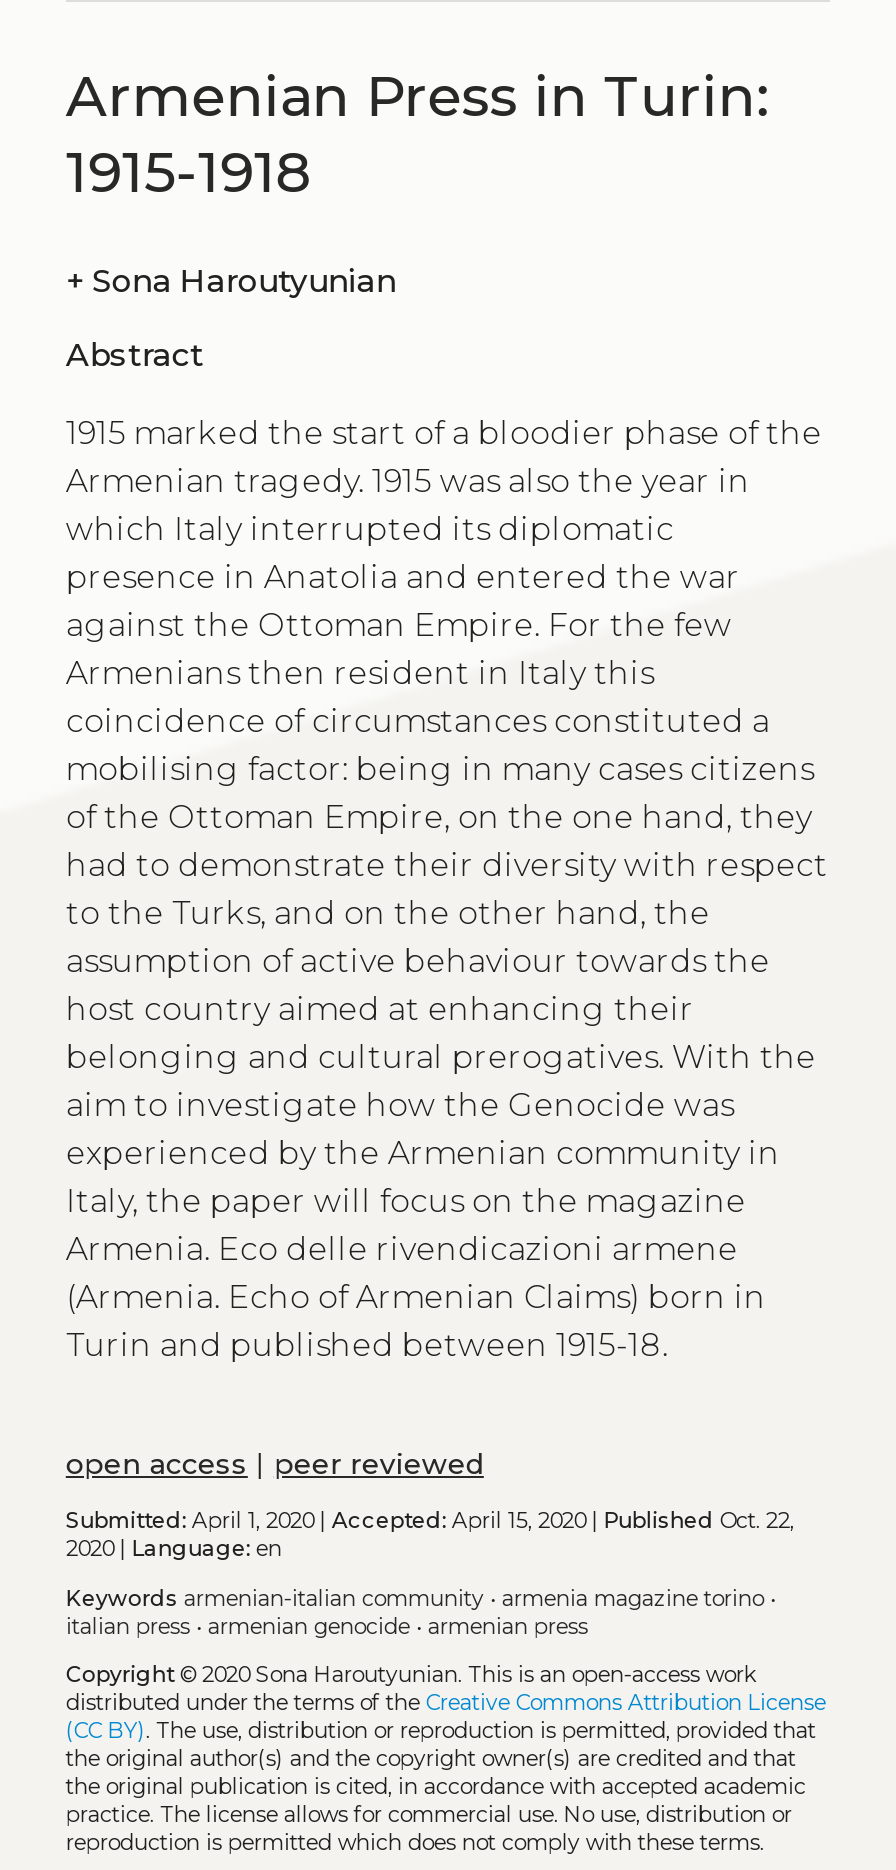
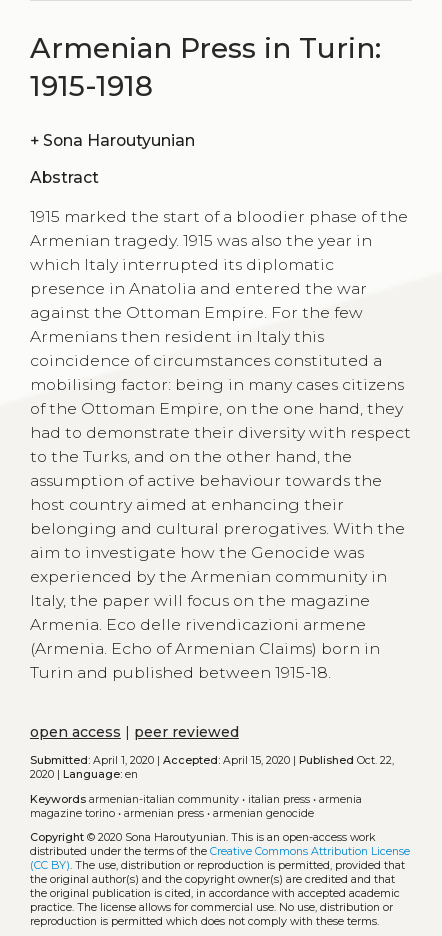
[66,1585,776,1611] Keywords armenian-italian community • armenia magazine torino • -> [30,793,362,806] Keywords armenian-italian community • italian press • armenia
[66,1613,588,1639] italian press • armenian genocide • armenian press -> [30,807,314,820] magazine torino • armenian press • armenian genocide

